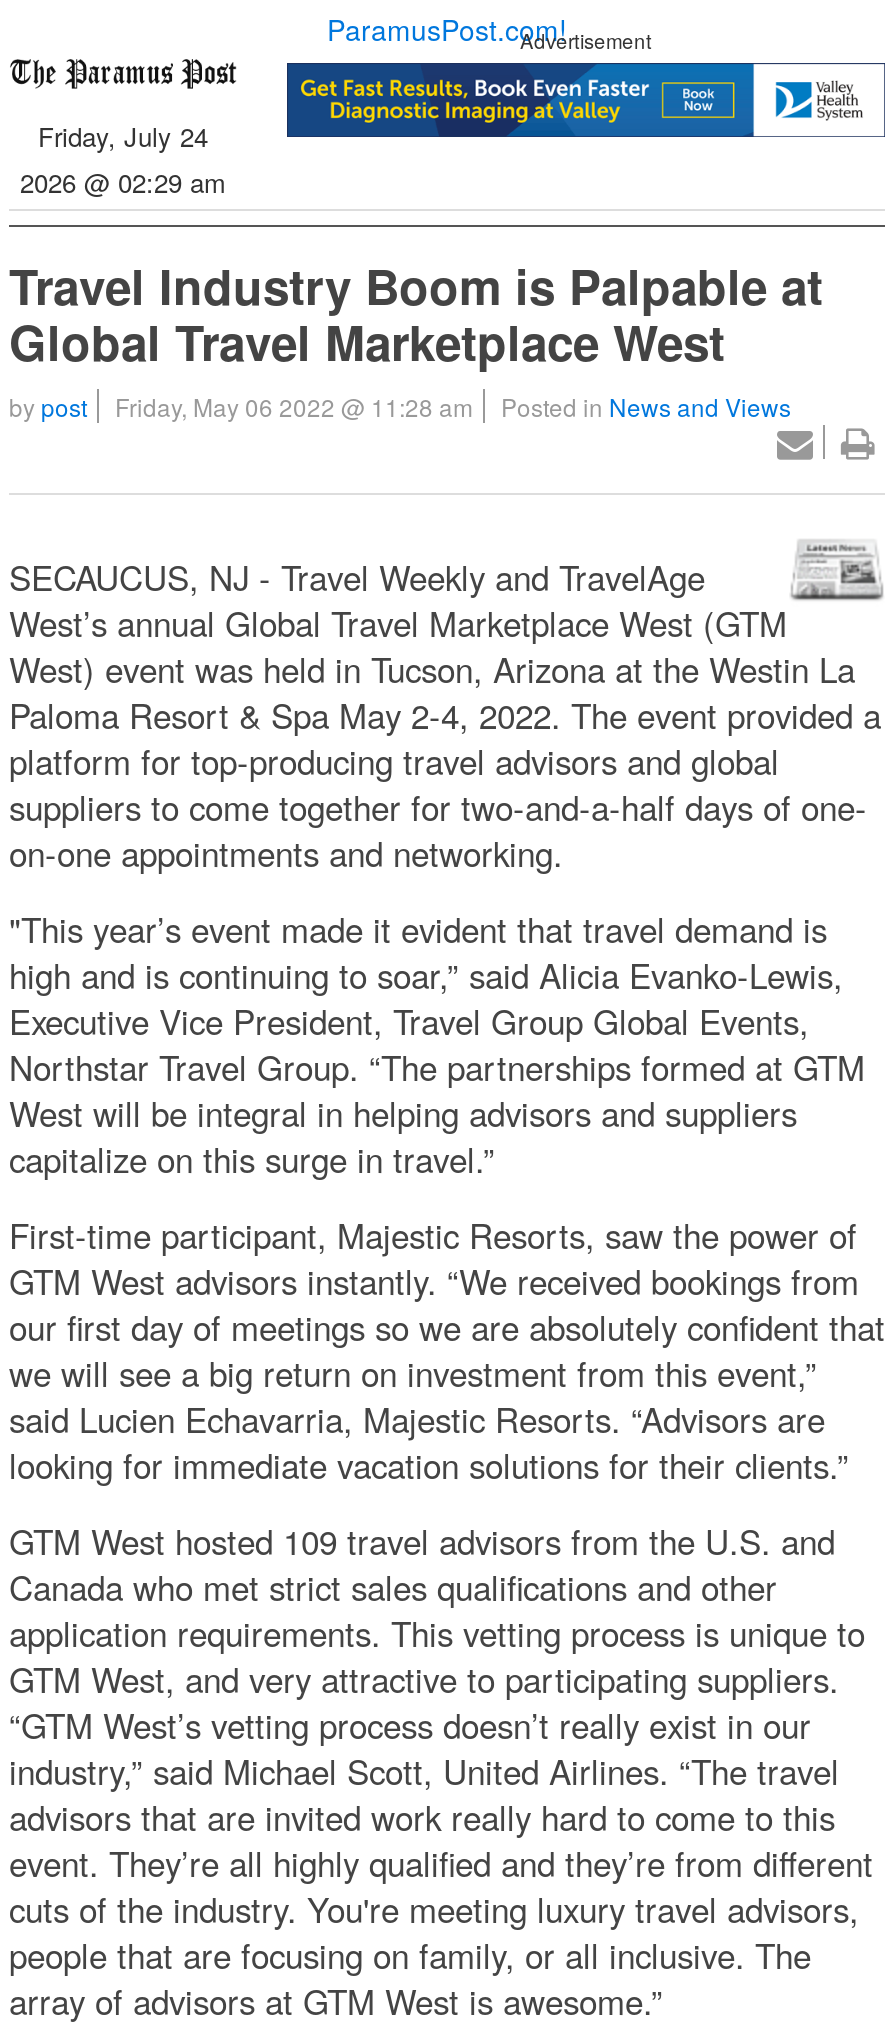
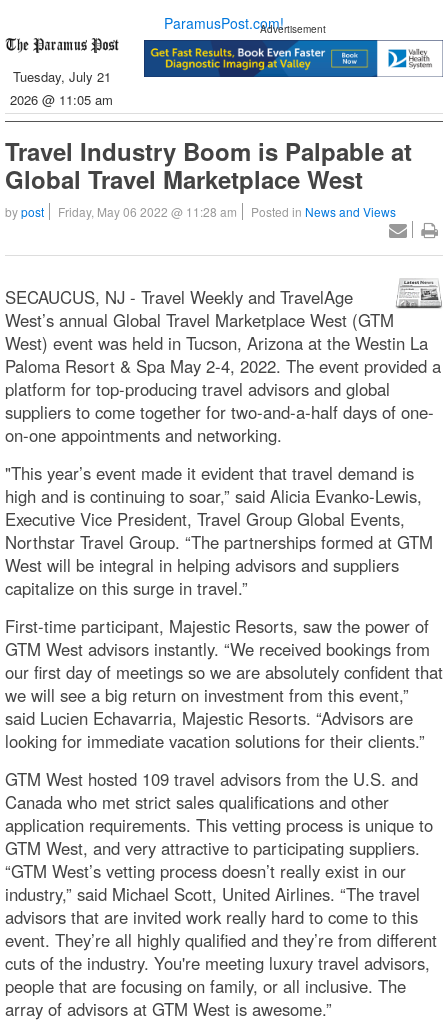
[38,117,208,155] Friday, July 24 -> [13,67,111,86] Tuesday, July 21
[20,163,226,201] 2026 @ 02:29 am -> [10,90,113,109] 2026 @ 11:05 am

